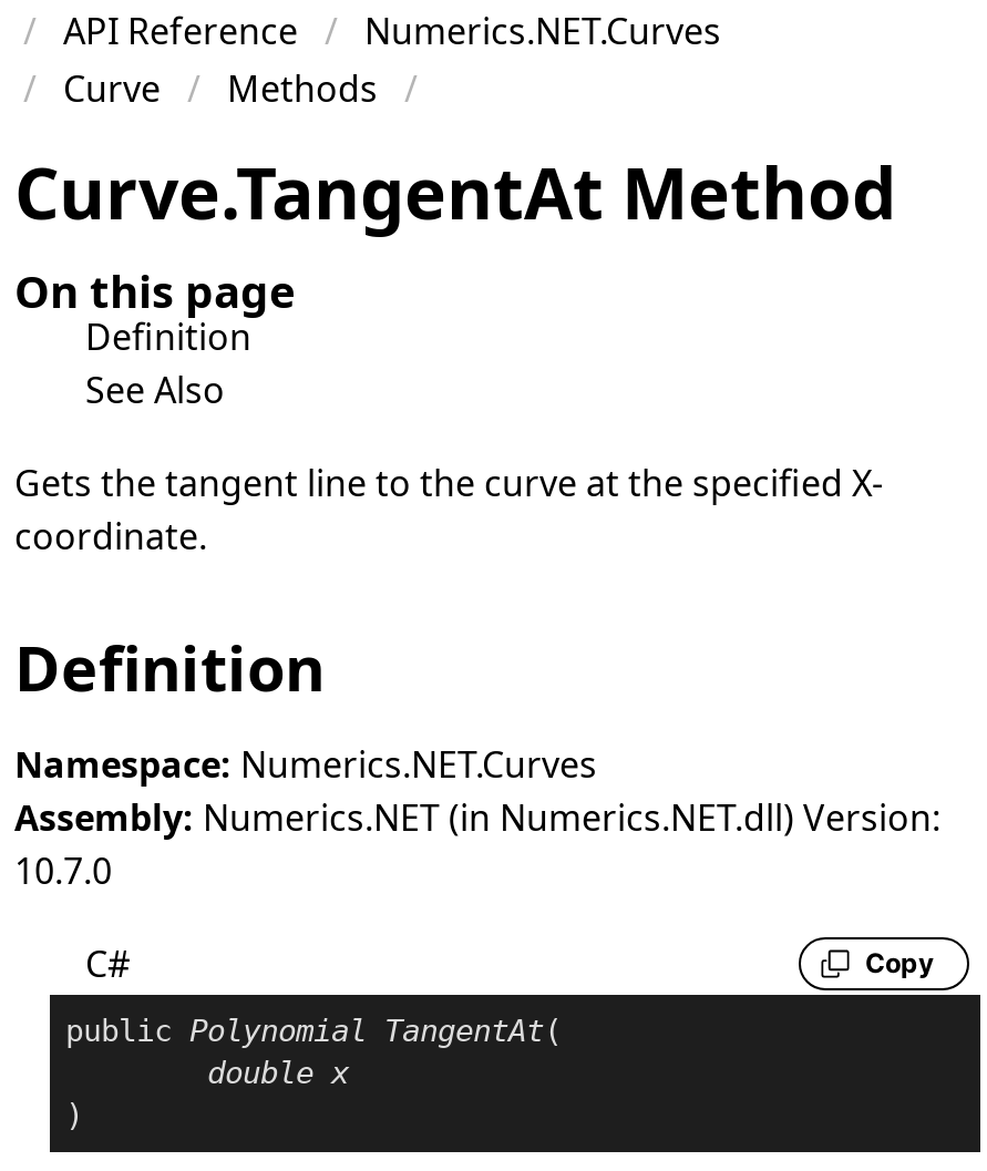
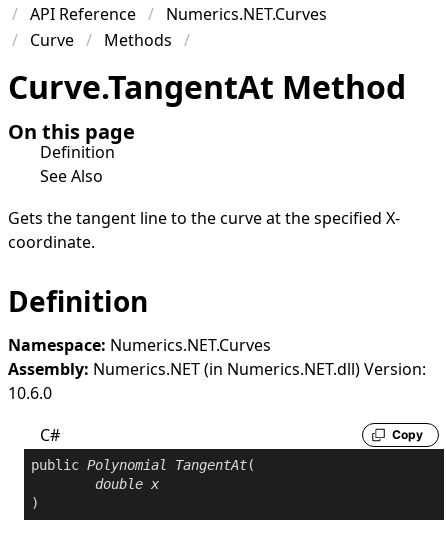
[14,847,112,896] 10.7.0 -> [8,382,52,404] 10.6.0

